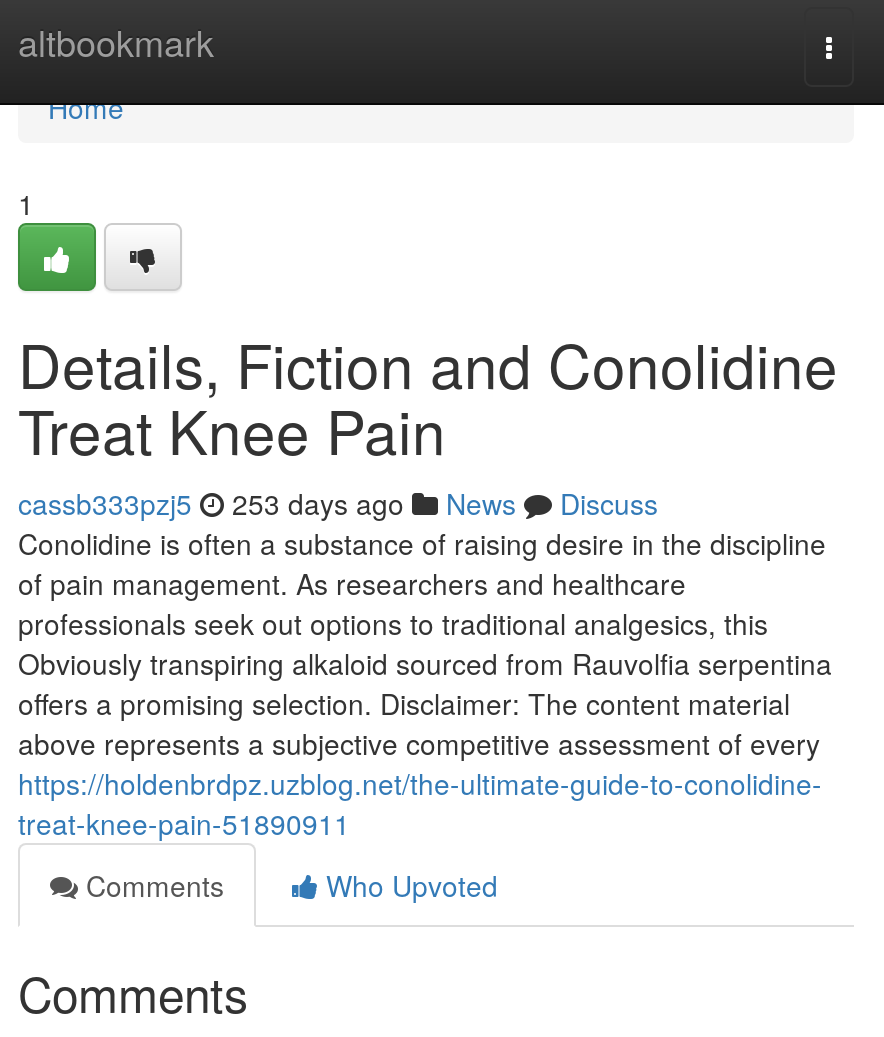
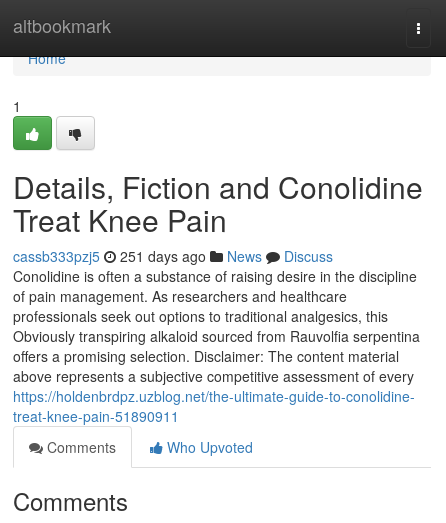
[18,483,658,523] cassb333pzj5 253 days ago News Discuss -> [13,246,333,266] cassb333pzj5 251 days ago News Discuss

